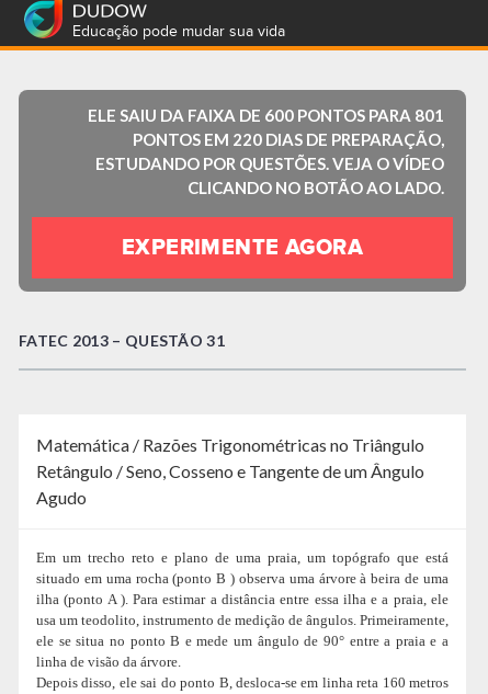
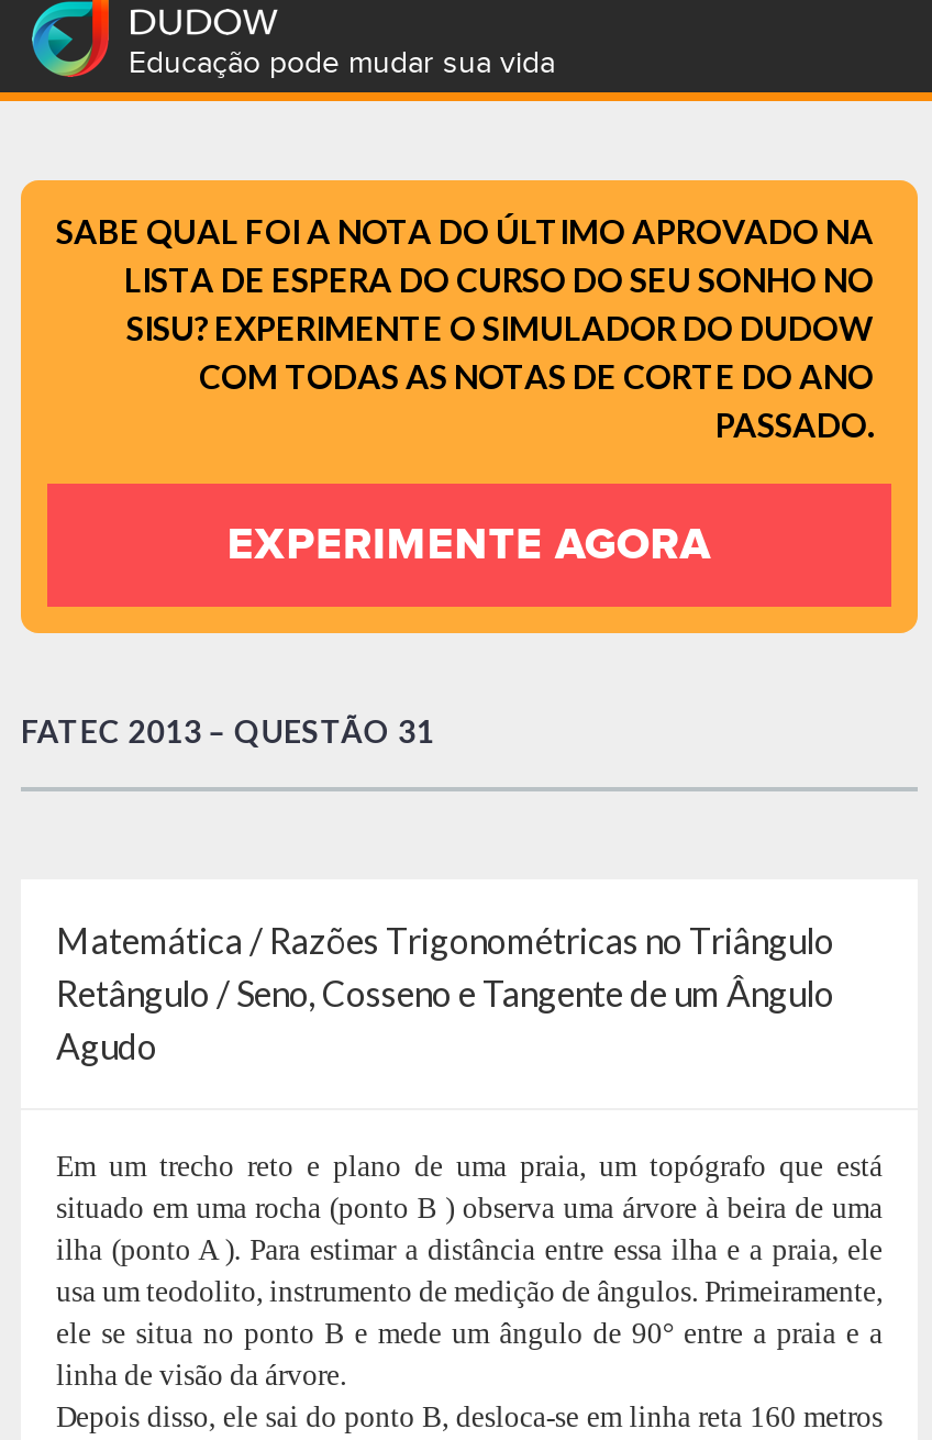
[18,90,467,293] [image] | ELE SAIU DA FAIXA DE 600 PONTOS PARA 801 | PONTOS EM 220 DIAS DE PREPARAÇÃO, | ESTUDANDO POR QUESTÕES. VEJA O VÍDEO | CLICANDO NO BOTÃO AO LADO. -> [19,178,920,635] [image] | SABE QUAL FOI A NOTA DO ÚLTIMO APROVADO NA | LISTA DE ESPERA DO CURSO DO SEU SONHO NO | SISU? EXPERIMENTE O SIMULADOR DO DUDOW | COM TODAS AS NOTAS DE CORTE DO ANO | PASSADO.

